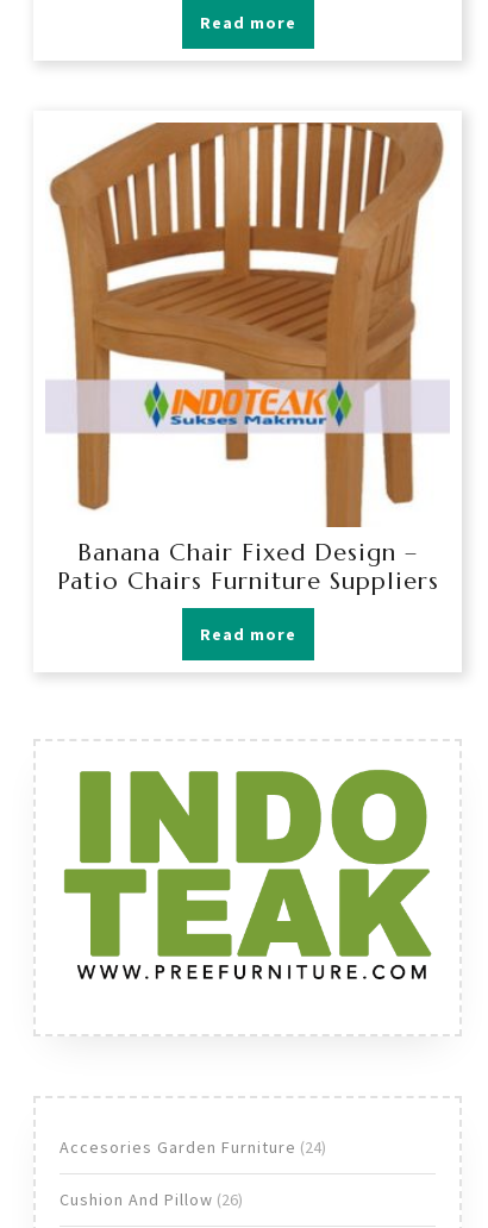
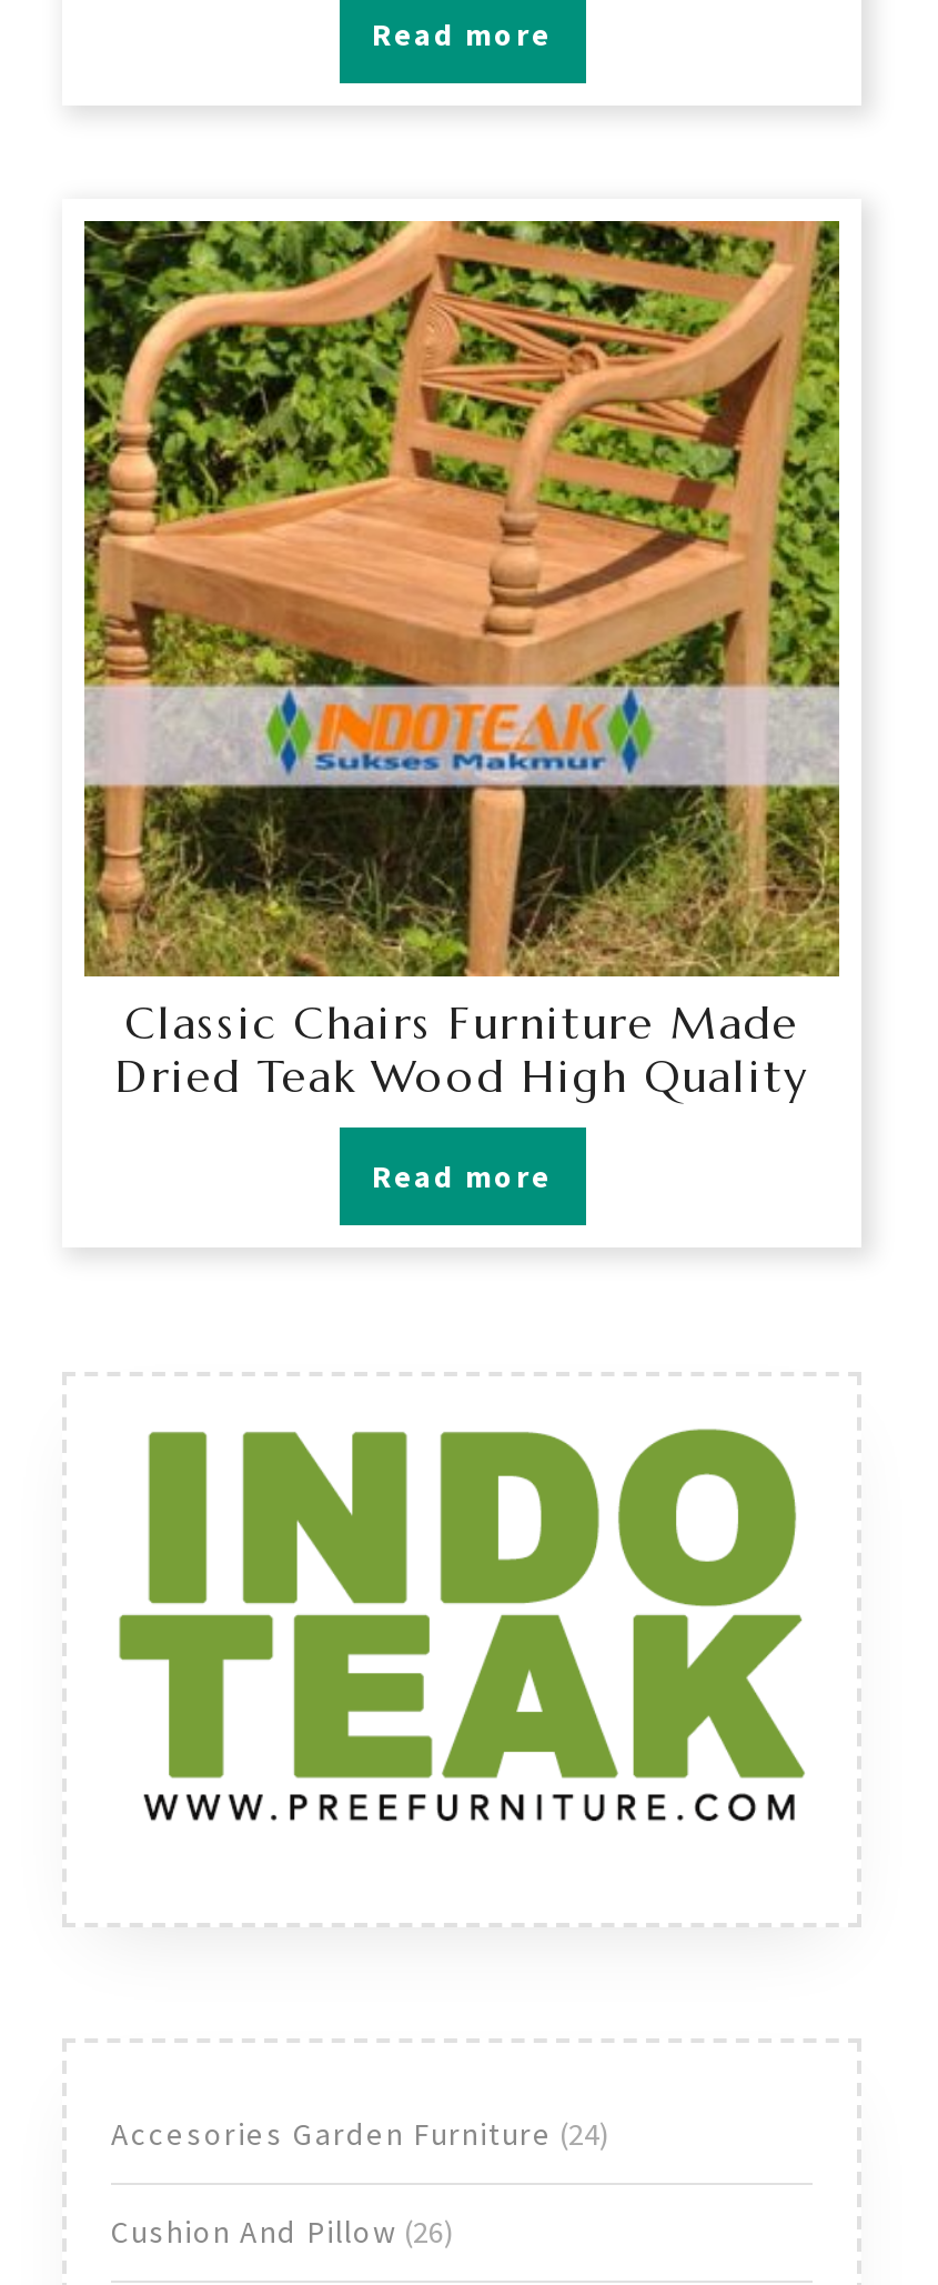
[45,121,450,596] [image] | Banana Chair Fixed Design – | Patio Chairs Furniture Suppliers -> [82,219,841,1106] [image] | Classic Chairs Furniture Made | Dried Teak Wood High Quality

